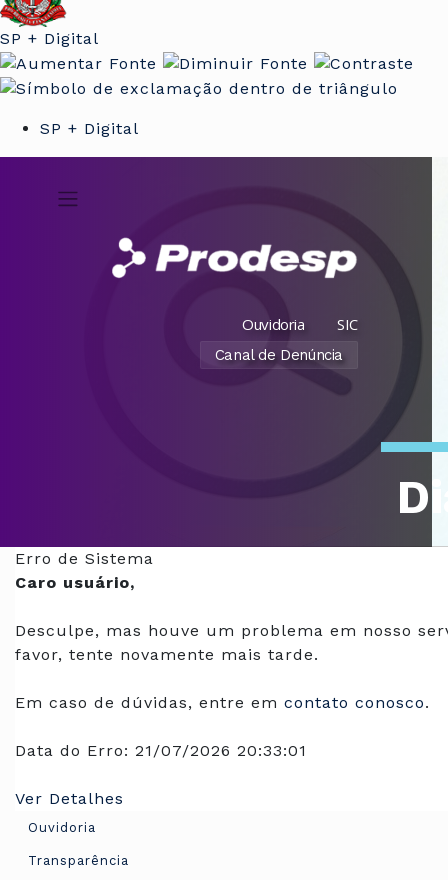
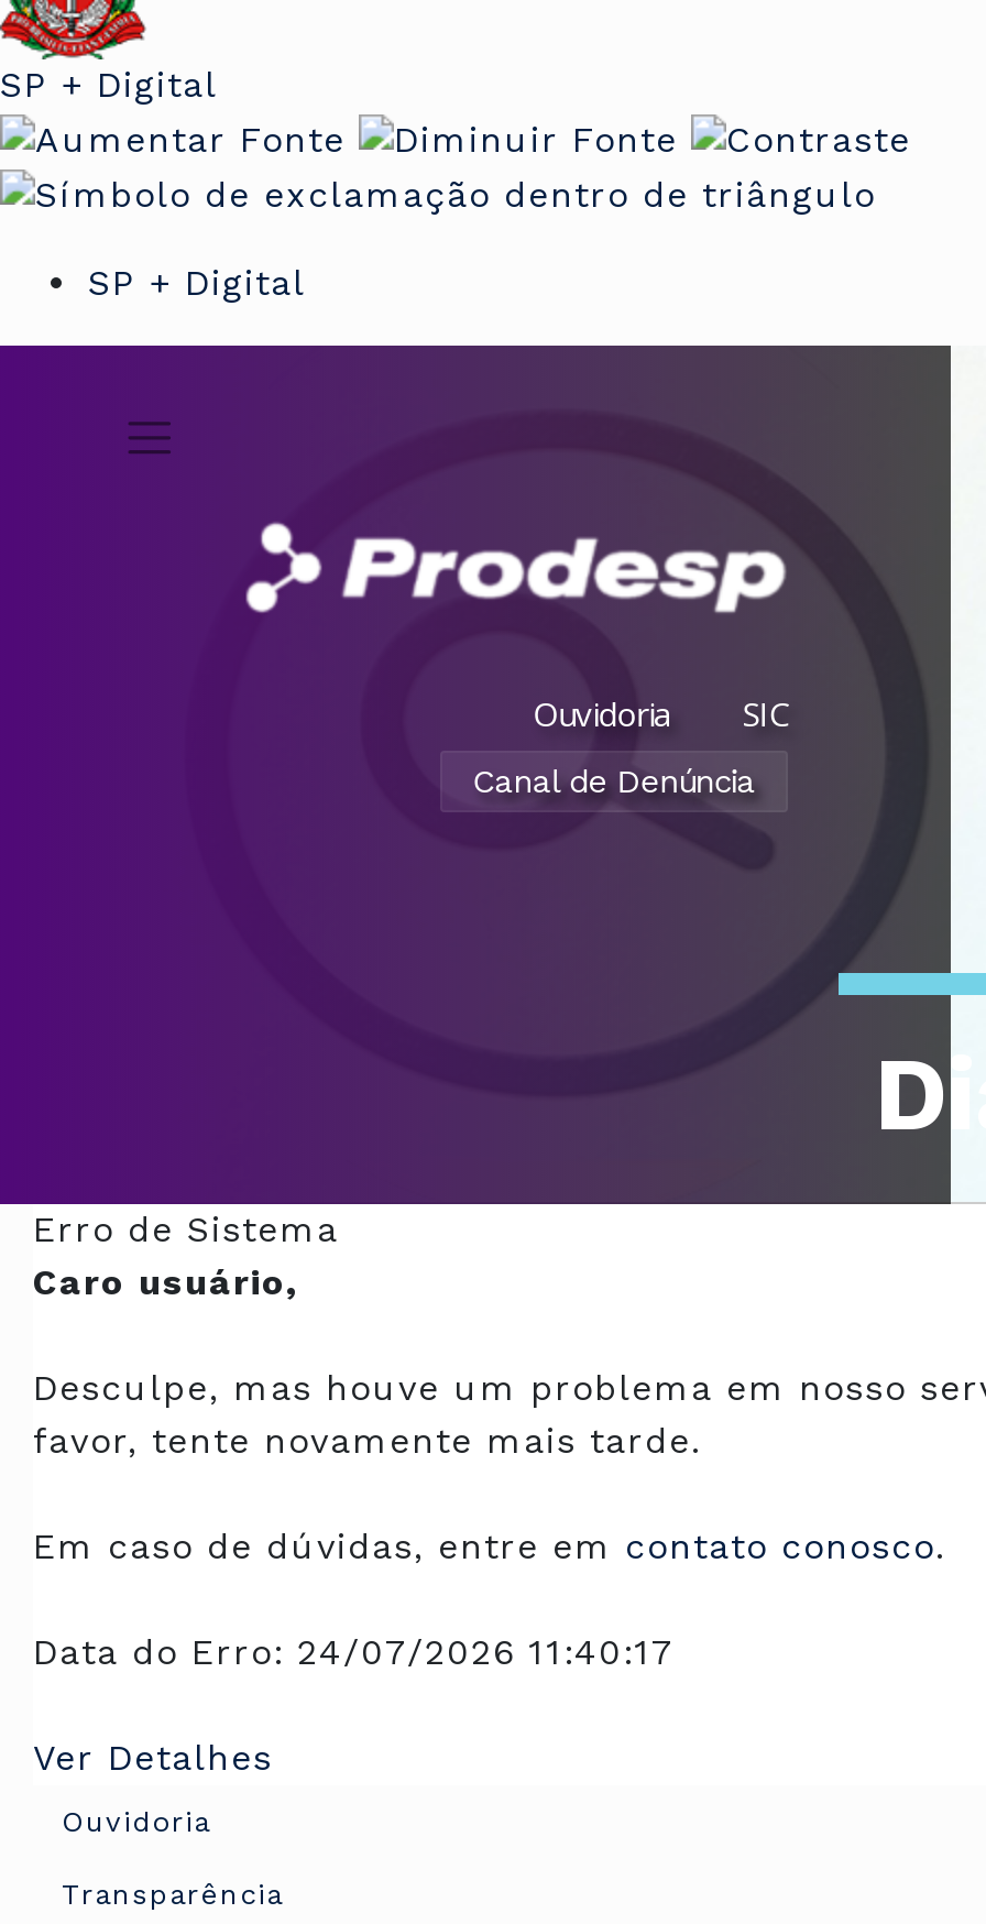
[15,741,307,760] Data do Erro: 21/07/2026 20:33:01 -> [33,1631,676,1673] Data do Erro: 24/07/2026 11:40:17

